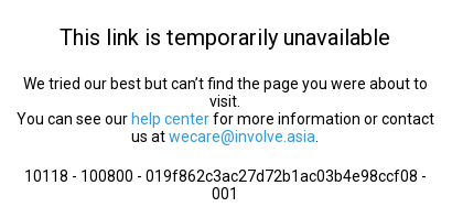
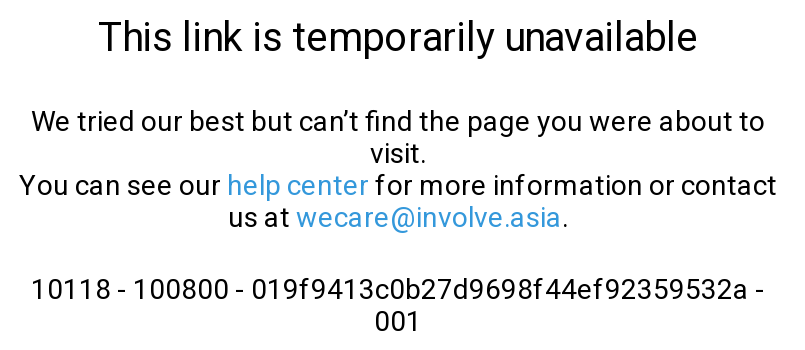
[24,167,426,185] 10118 - 100800 - 019f862c3ac27d72b1ac03b4e98ccf08 - -> [31,273,765,305] 10118 - 100800 - 019f9413c0b27d9698f44ef92359532a -

